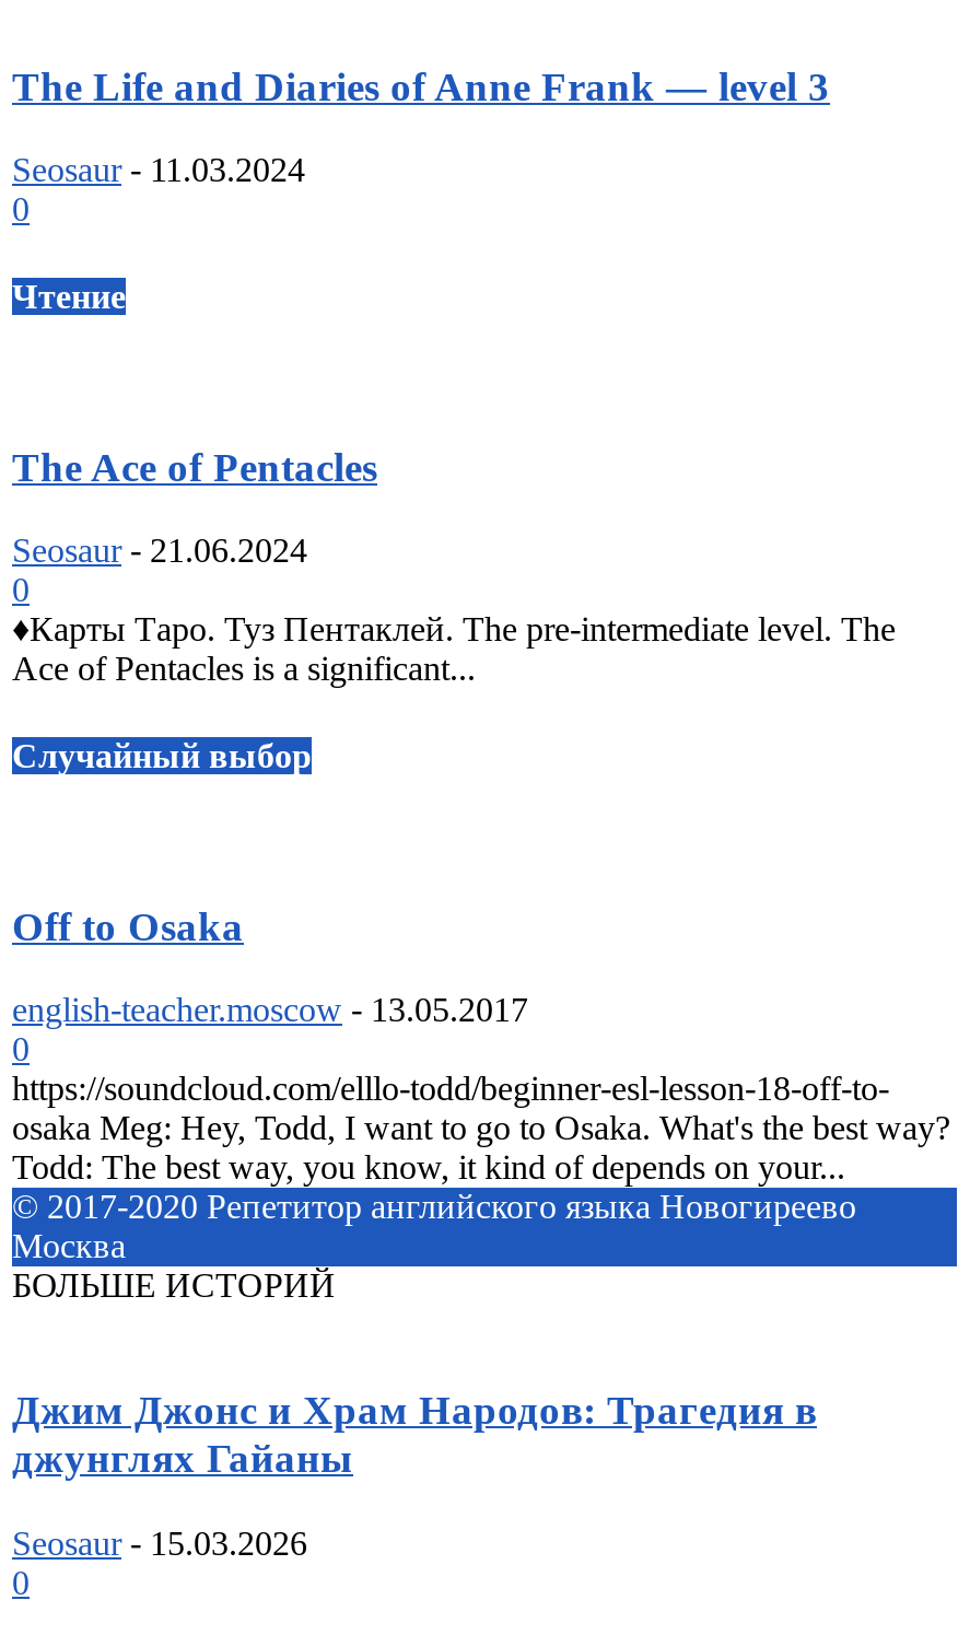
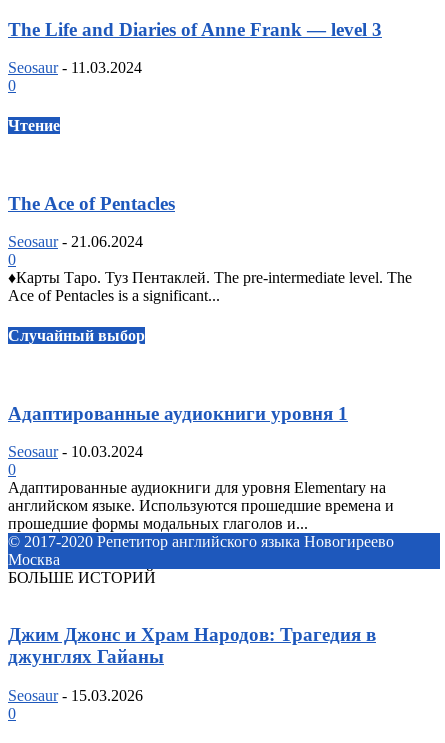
[12,902,244,948] Off to Osaka -> [8,402,348,423] Адаптированные аудиокниги уровня 1
[12,991,528,1028] english-teacher.moscow - 13.05.2017 -> [8,443,143,460] Seosaur - 10.03.2024
[12,1070,950,1186] https://soundcloud.com/elllo-todd/beginner-esl-lesson-18-off-to- | osaka Meg: Hey, Todd, I want to go to Osaka. What's the best way? | Todd: The best way, you know, it kind of depends on your... -> [8,479,394,532] Адаптированные аудиокниги для уровня Elementary на | английском языке. Используются прошедшие времена и | прошедшие формы модальных глаголов и...

